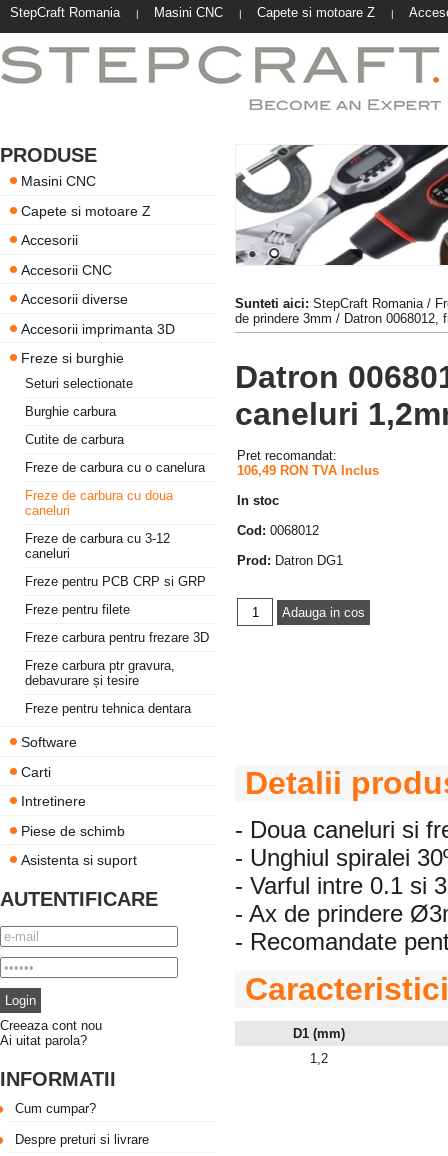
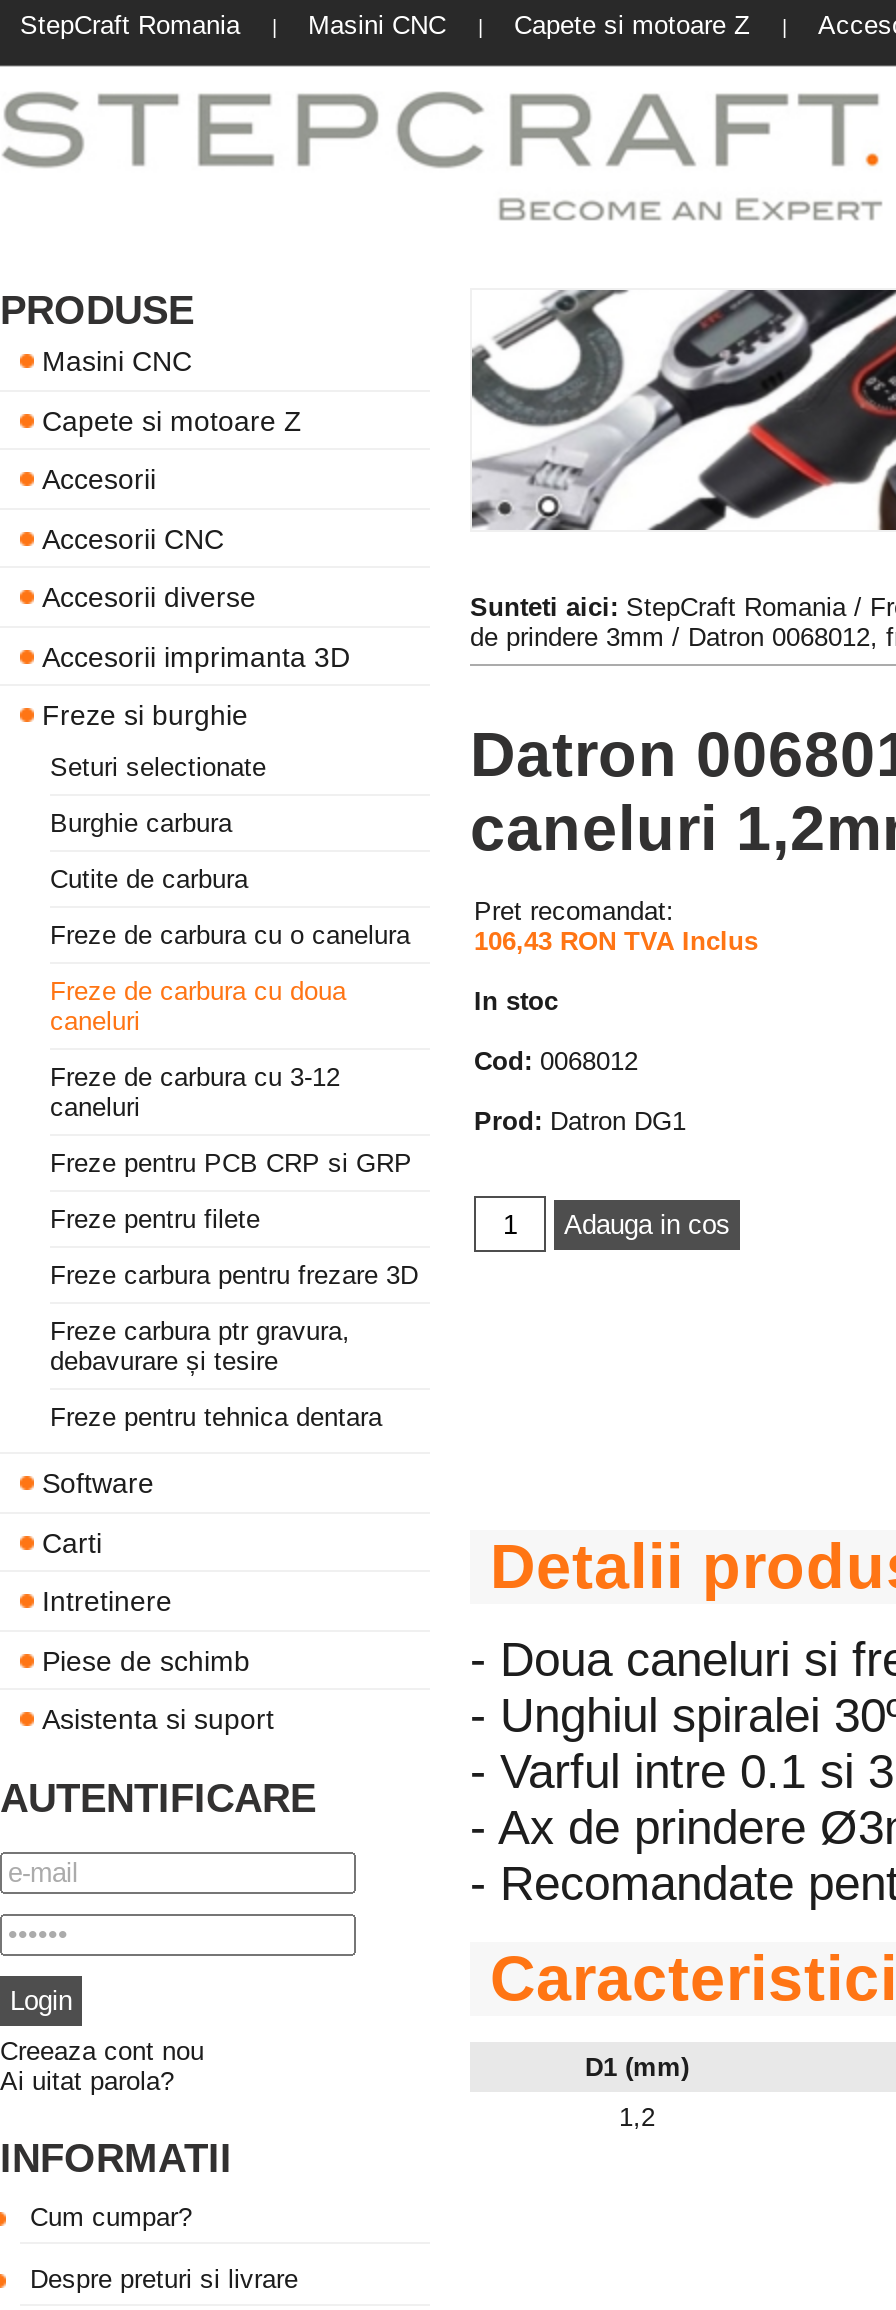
[237,463,379,478] 106,49 RON TVA Inclus -> [474,927,758,957] 106,43 RON TVA Inclus

